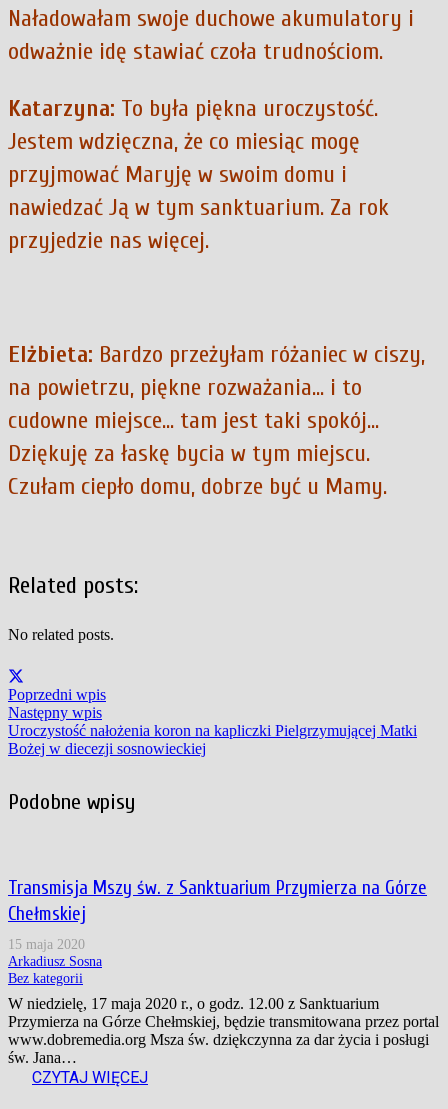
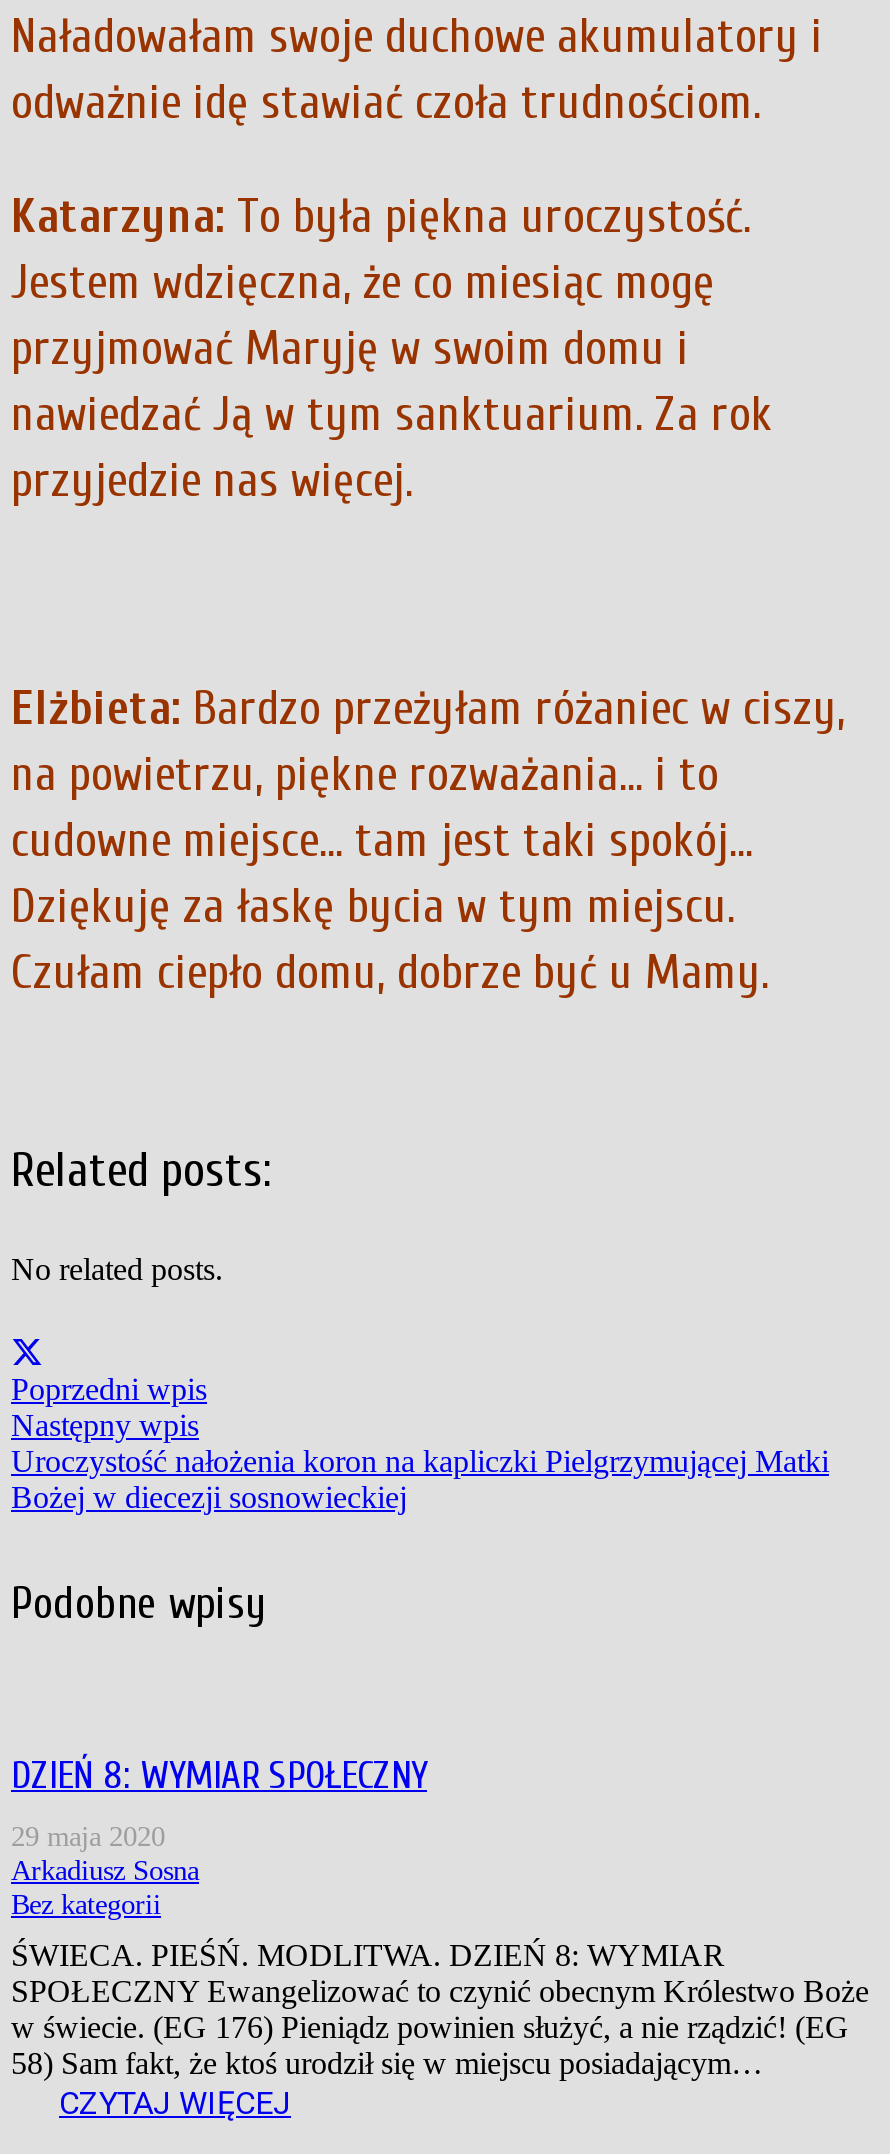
[8,877,427,925] Transmisja Mszy św. z Sanktuarium Przymierza na Górze | Chełmskiej -> [11,1755,427,1799] DZIEŃ 8: WYMIAR SPOŁECZNY
[8,936,85,952] 15 maja 2020 -> [11,1821,165,1853] 29 maja 2020
[8,995,439,1066] W niedzielę, 17 maja 2020 r., o godz. 12.00 z Sanktuarium | Przymierza na Górze Chełmskiej, będzie transmitowana przez portal | www.dobremedia.org Msza św. dziękczynna za dar życia i posługi | św. Jana… -> [11,1939,869,2081] ŚWIECA. PIEŚŃ. MODLITWA. DZIEŃ 8: WYMIAR | SPOŁECZNY Ewangelizować to czynić obecnym Królestwo Boże | w świecie. (EG 176) Pieniądz powinien służyć, a nie rządzić! (EG | 58) Sam fakt, że ktoś urodził się w miejscu posiadającym…

